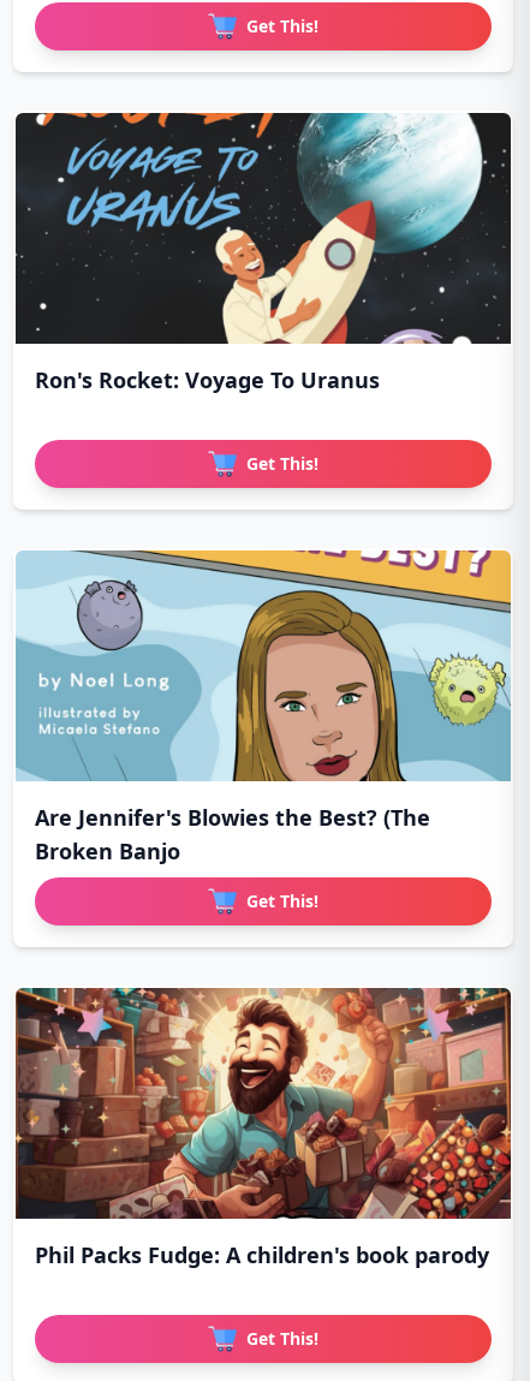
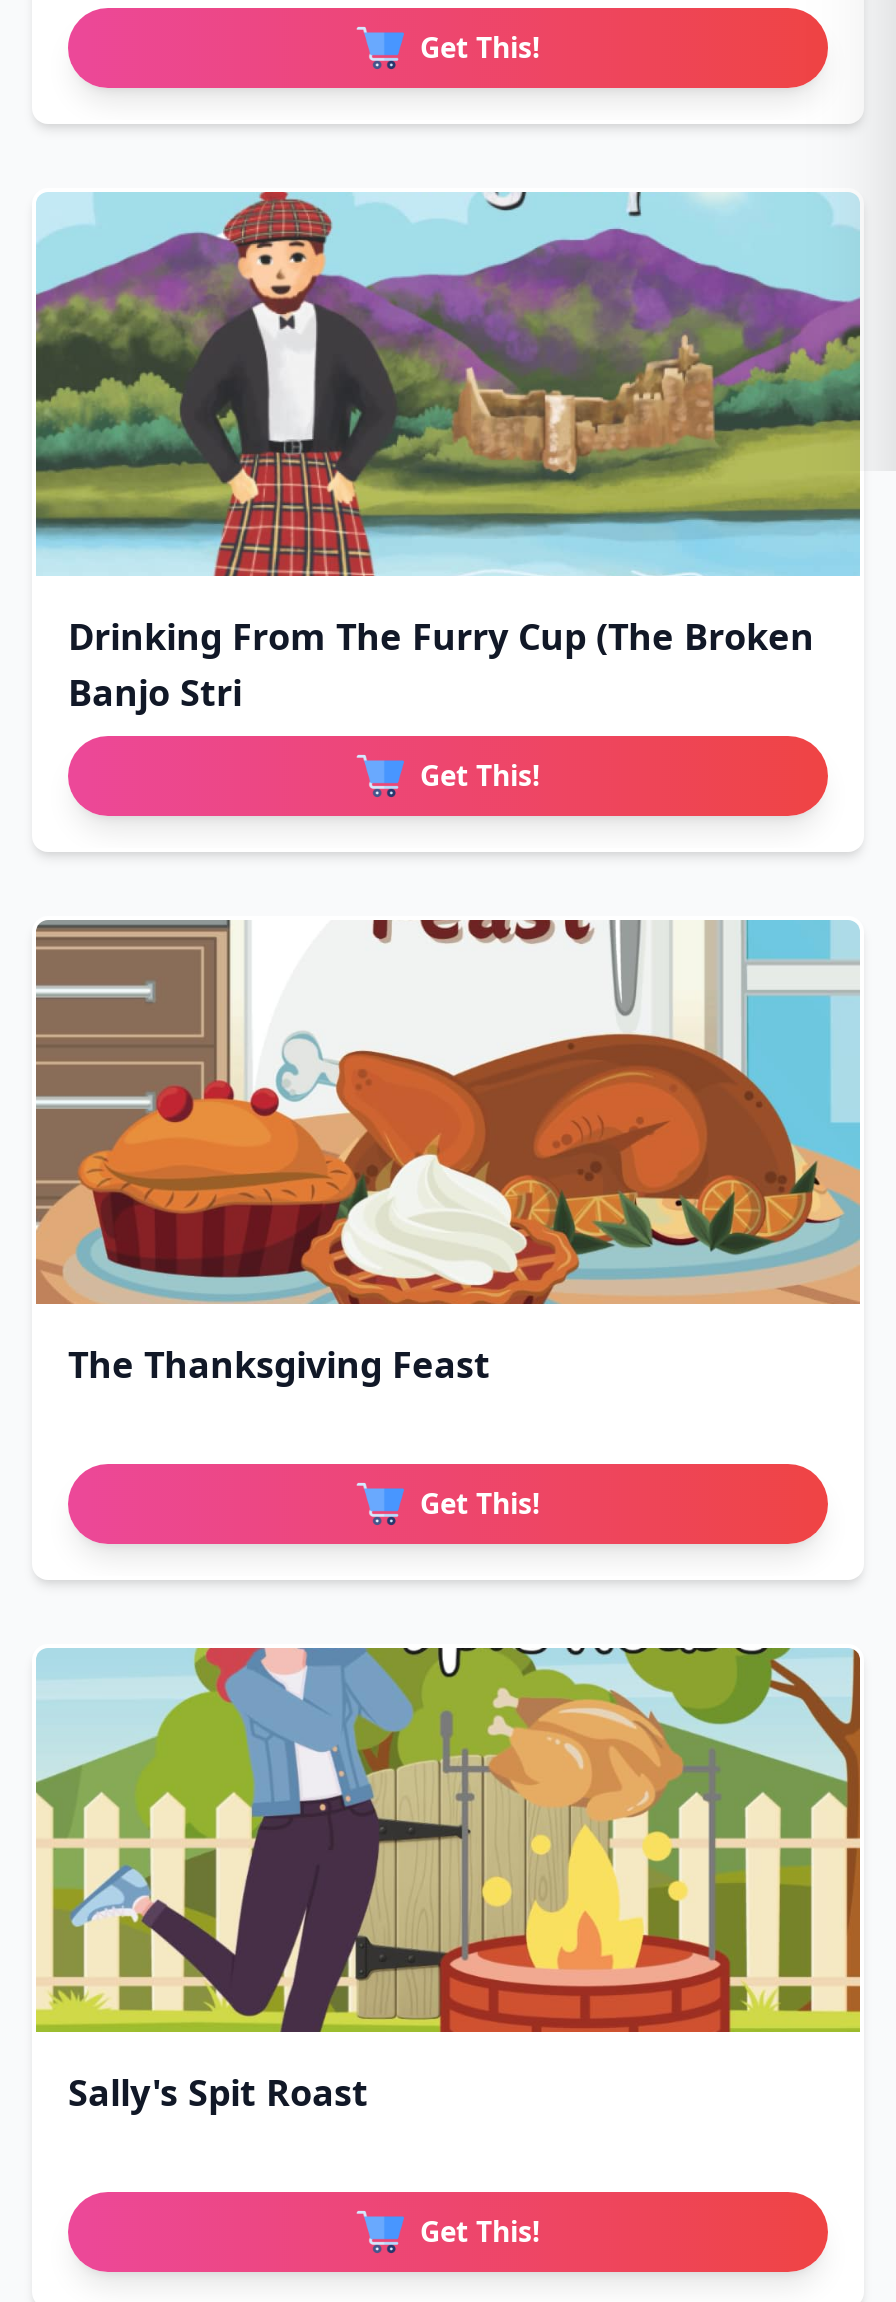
[14,112,512,394] [image] | Ron's Rocket: Voyage To Uranus -> [34,190,862,715] [image] | Drinking From The Furry Cup (The Broken | Banjo Stri
[14,549,512,865] [image] | Are Jennifer's Blowies the Best? (The | Broken Banjo -> [34,918,860,1387] [image] | The Thanksgiving Feast
[14,987,512,1269] [image] | Phil Packs Fudge: A children's book parody -> [34,1646,862,2115] [image] | Sally's Spit Roast

